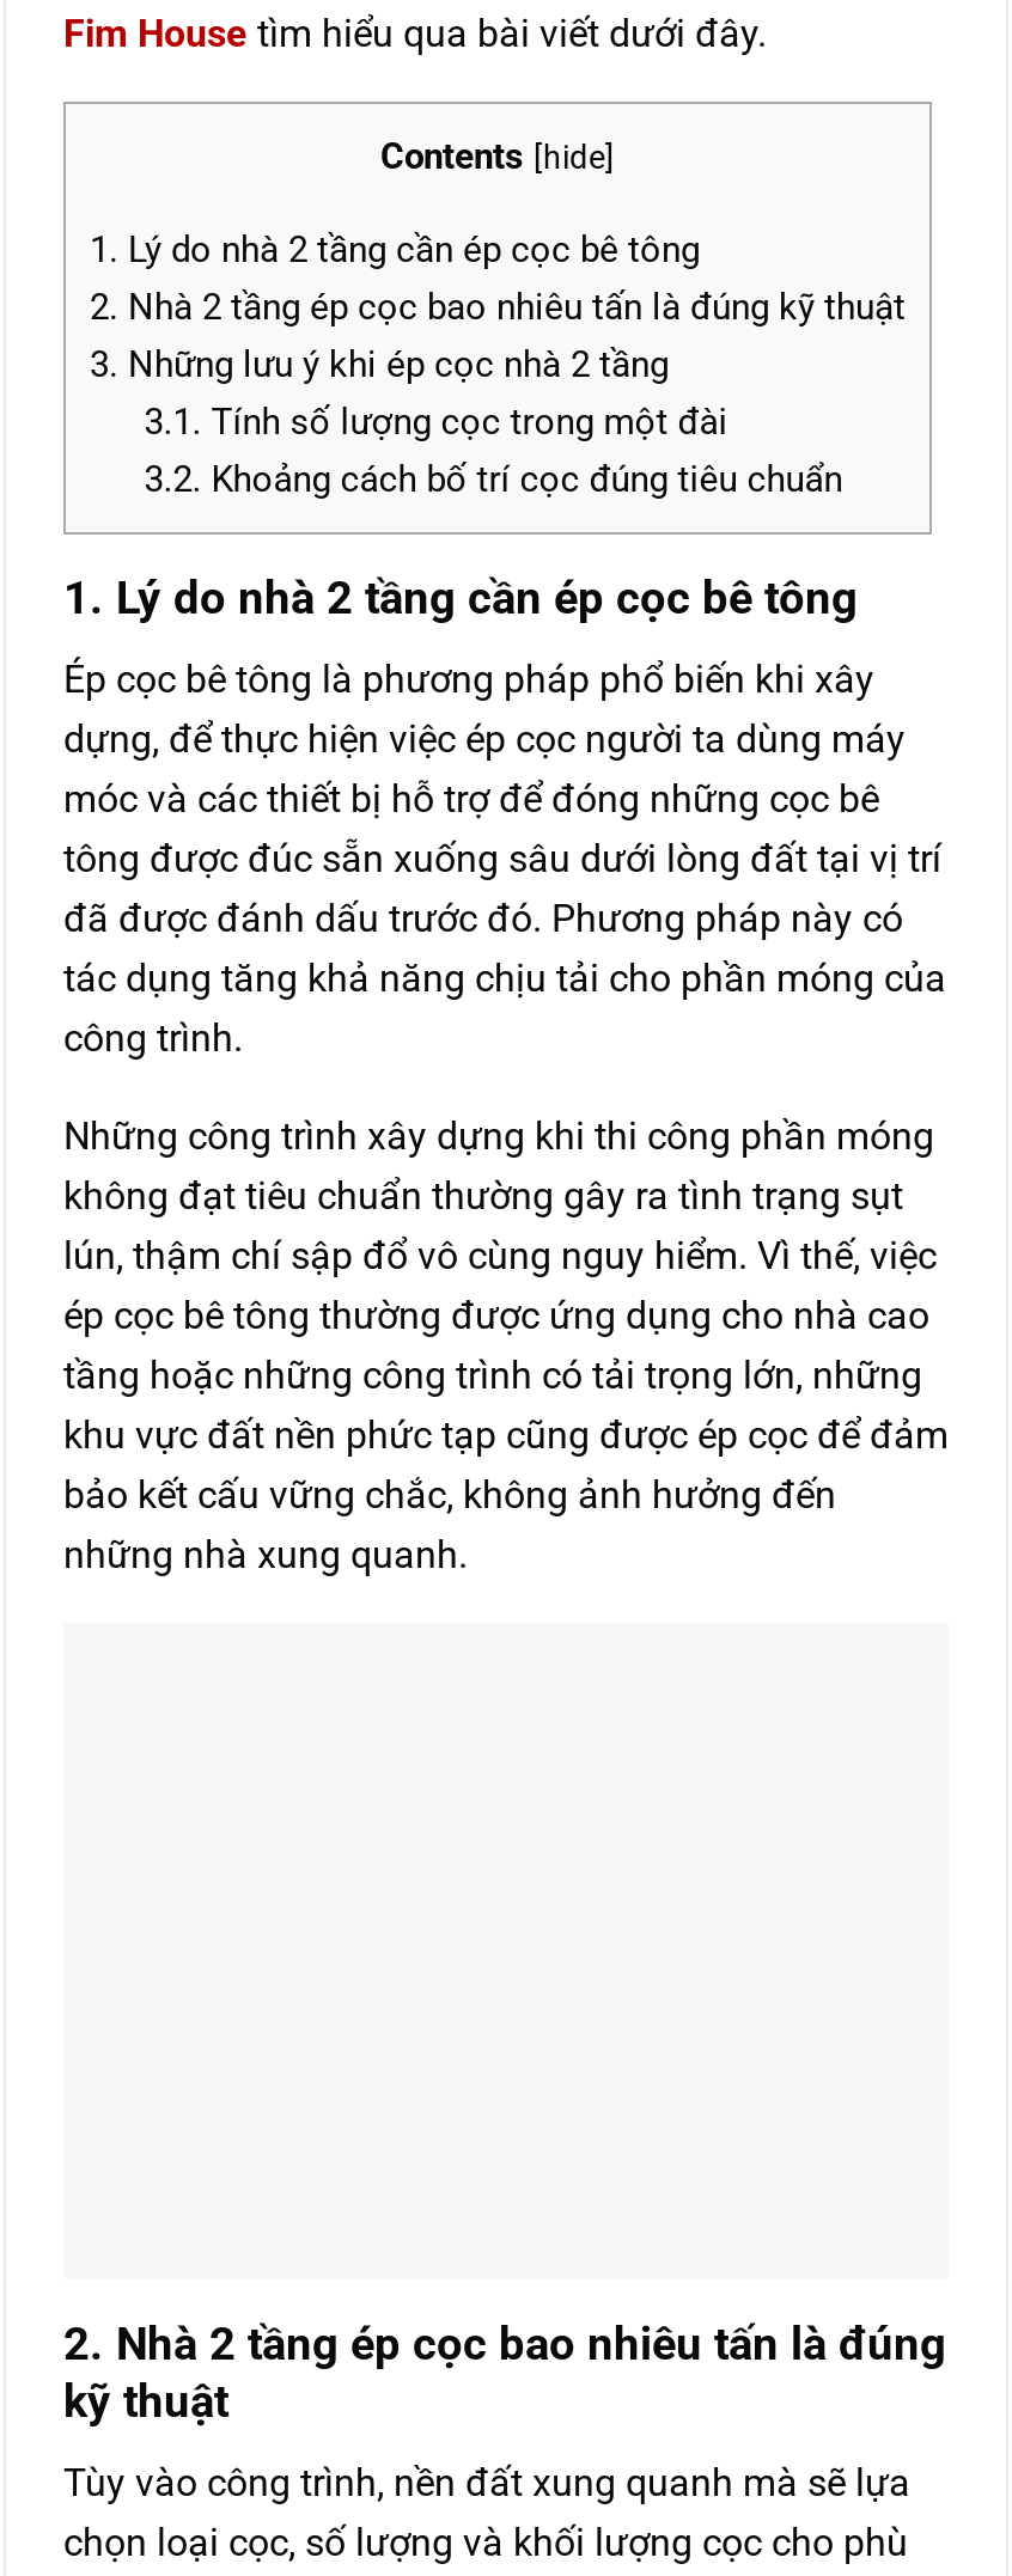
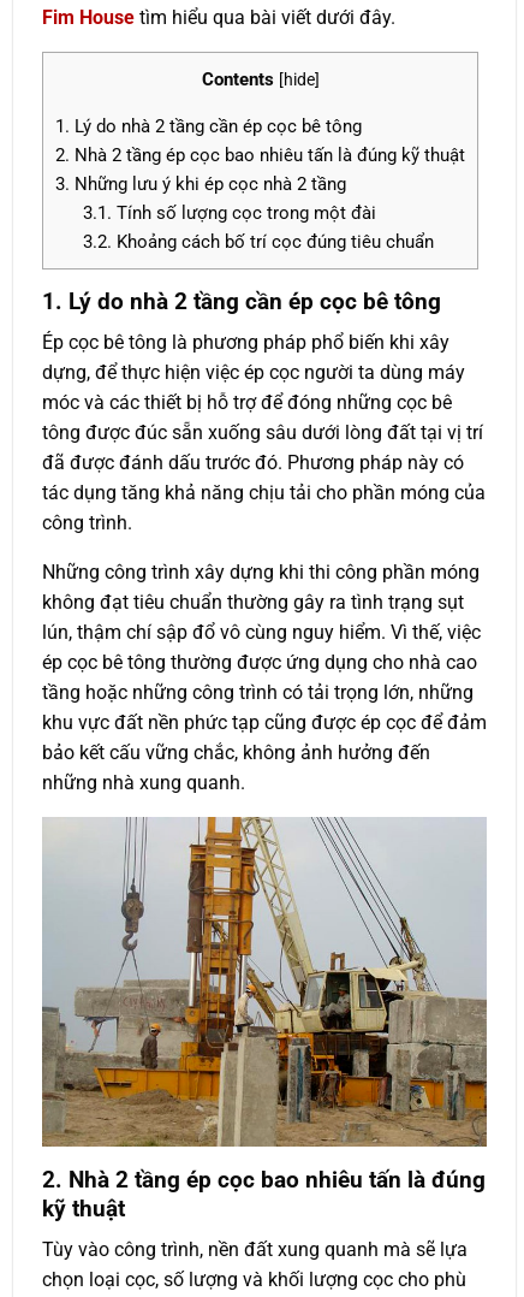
none -> [41,816,488,1148] [image]

